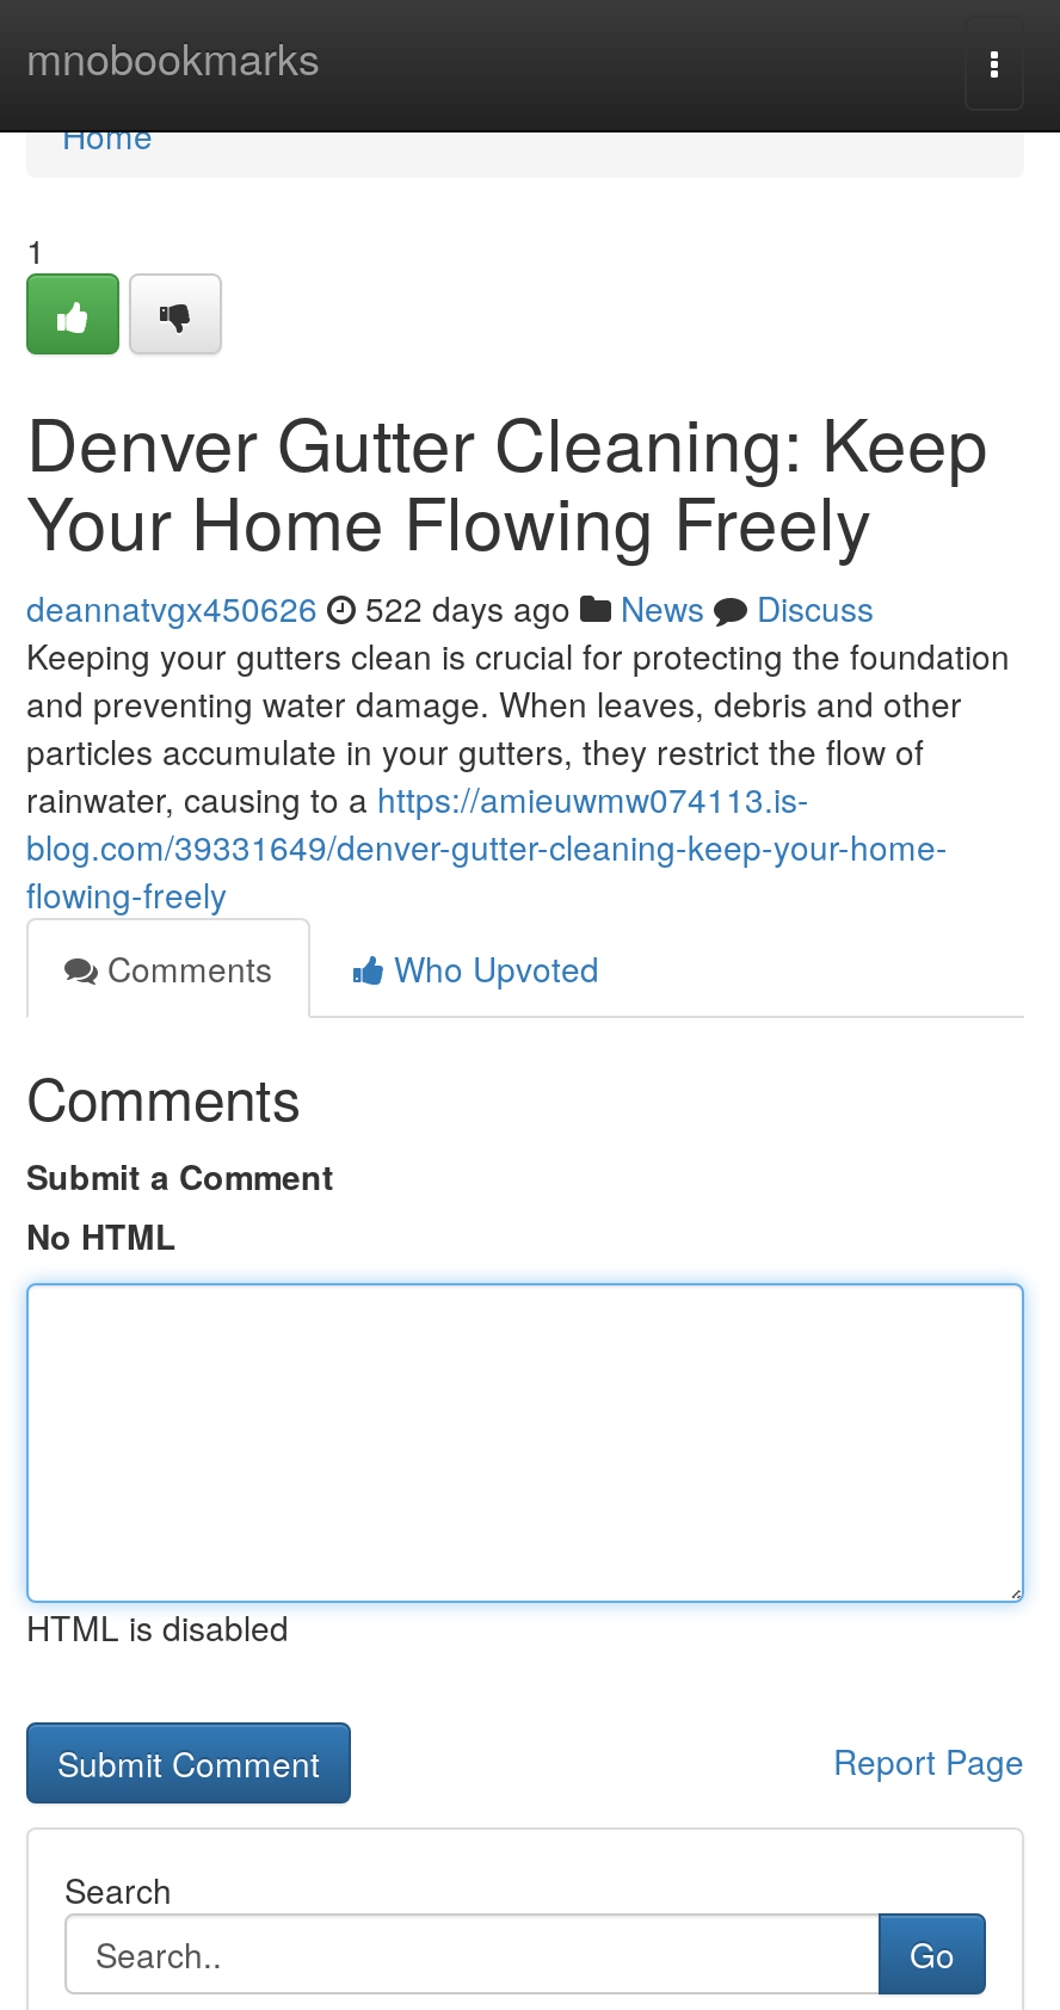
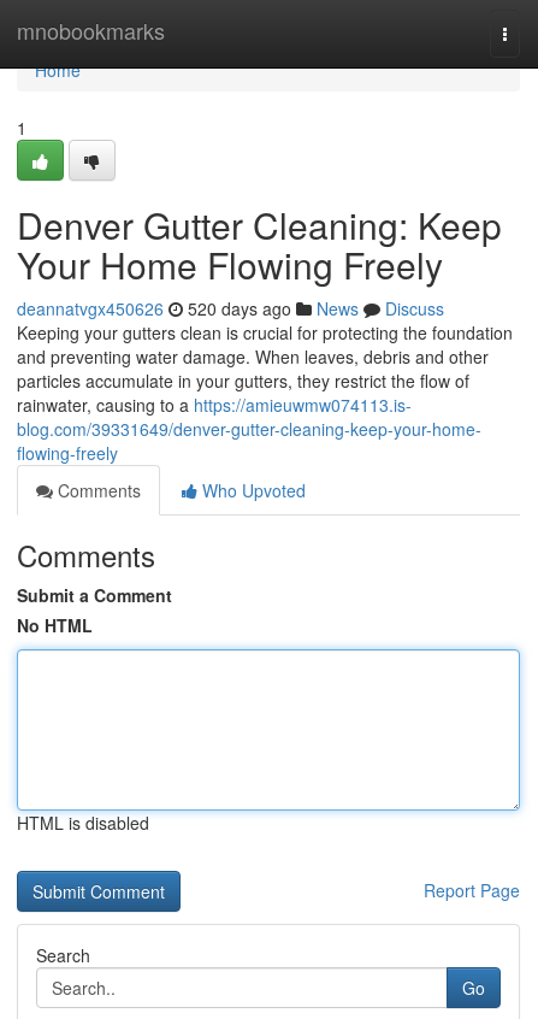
[26,584,874,631] deannatvgx450626 522 days ago News Discuss -> [17,296,444,320] deannatvgx450626 520 days ago News Discuss

